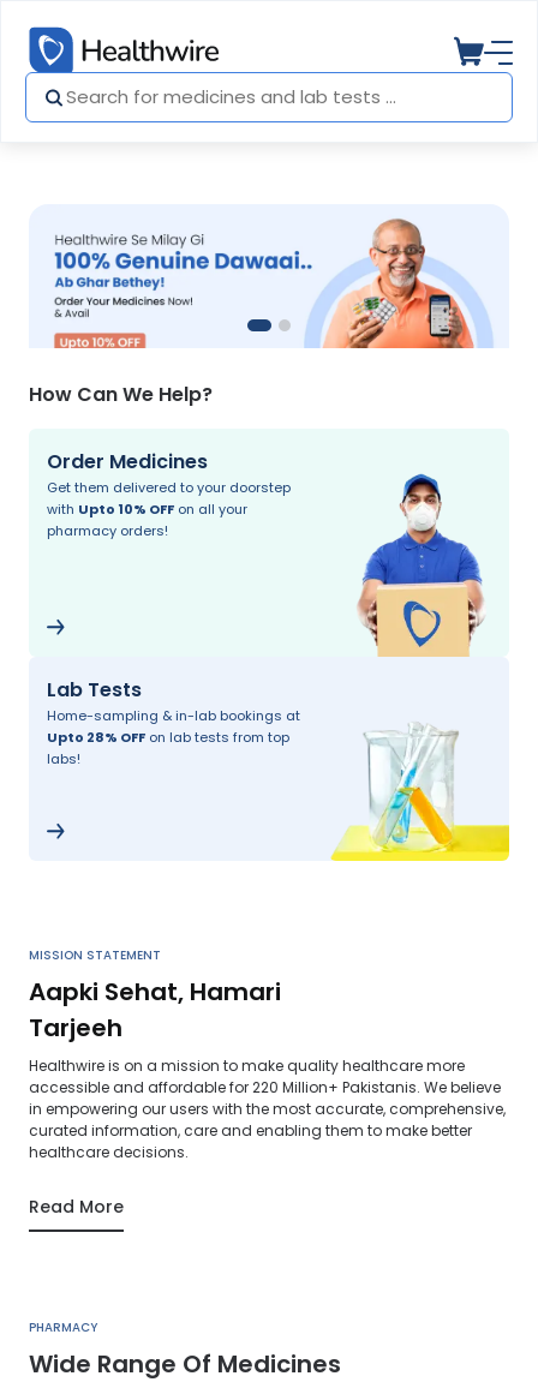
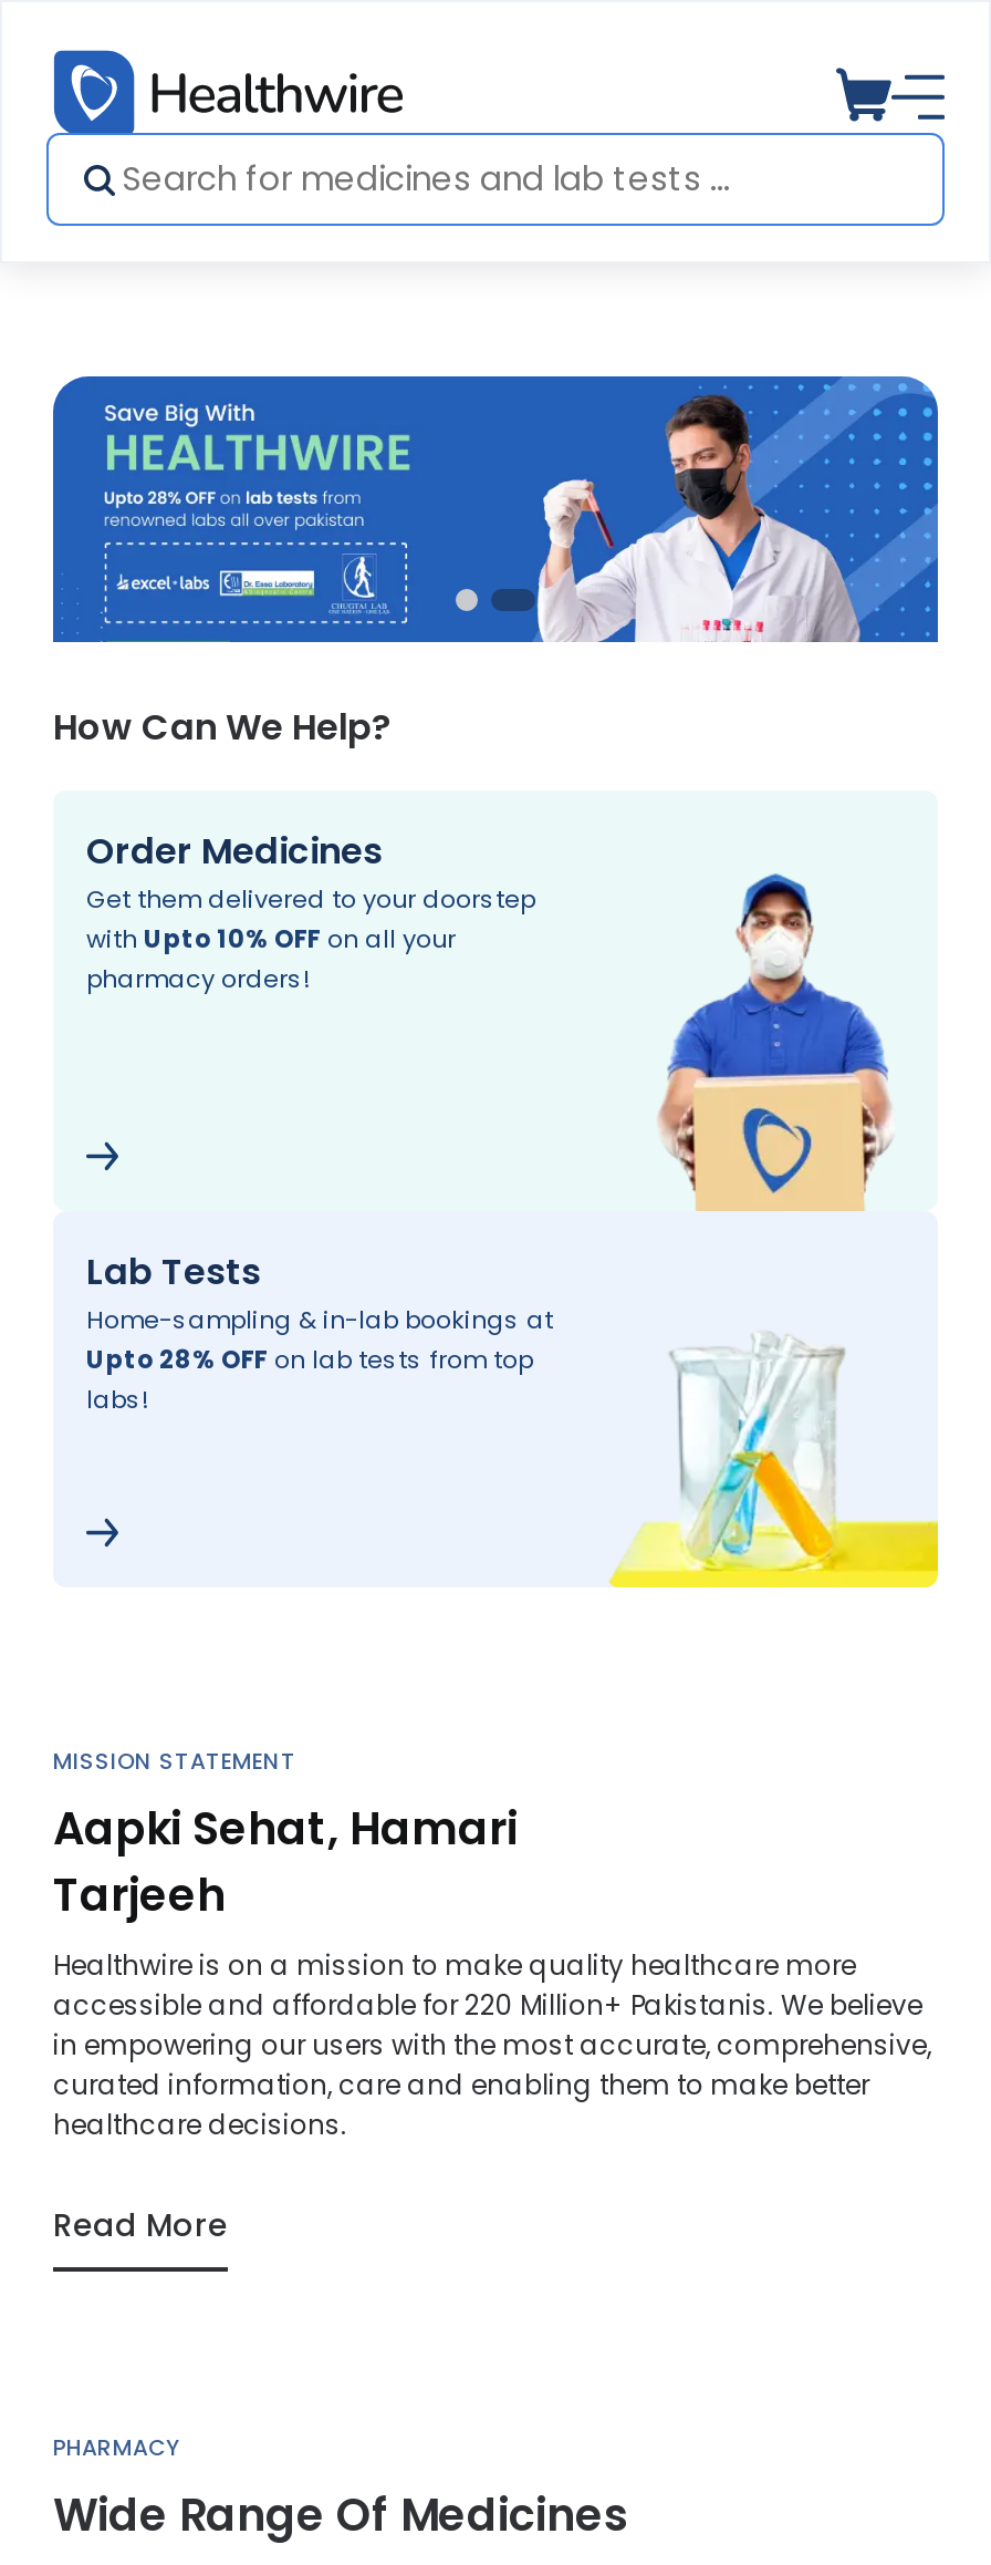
[29,204,509,349] [image] -> [51,374,940,644] [image]

